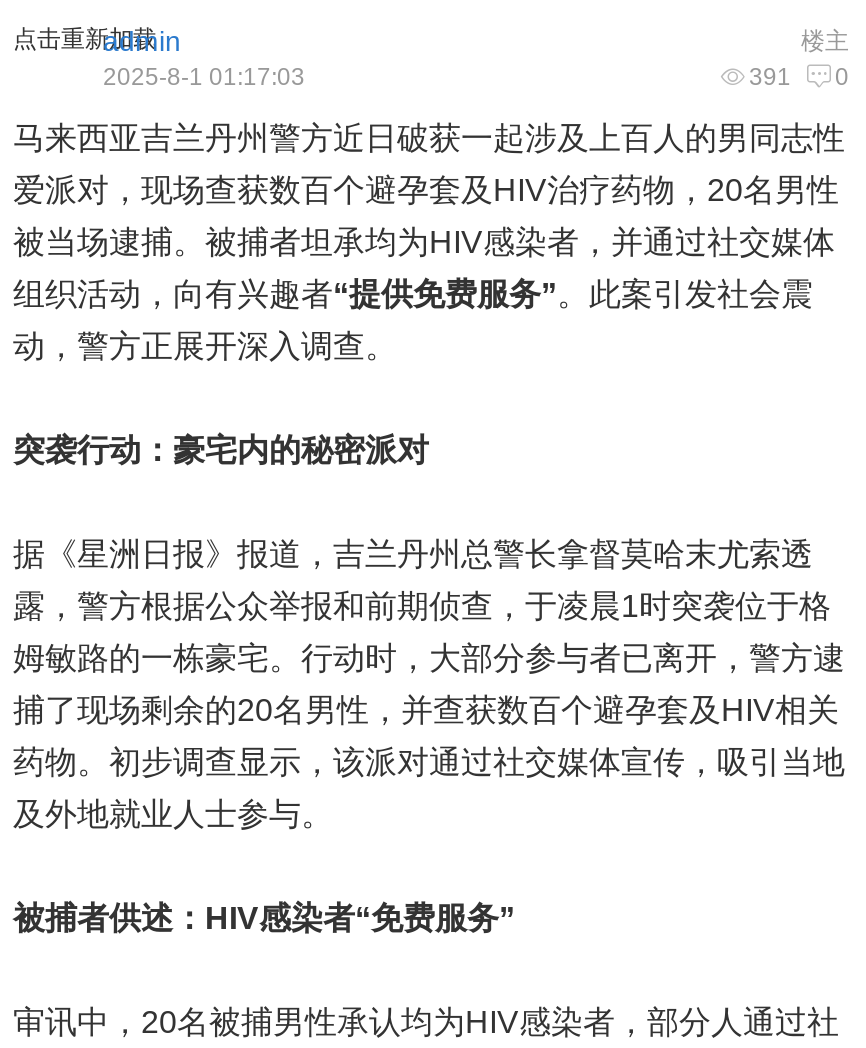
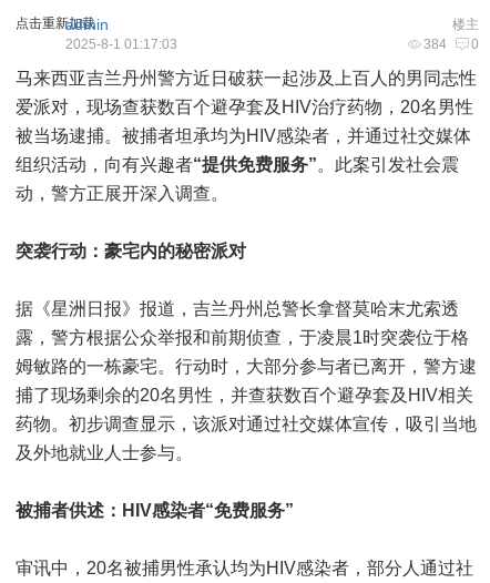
[749,63,849,91] 391 0 -> [423,37,479,52] 384 0

